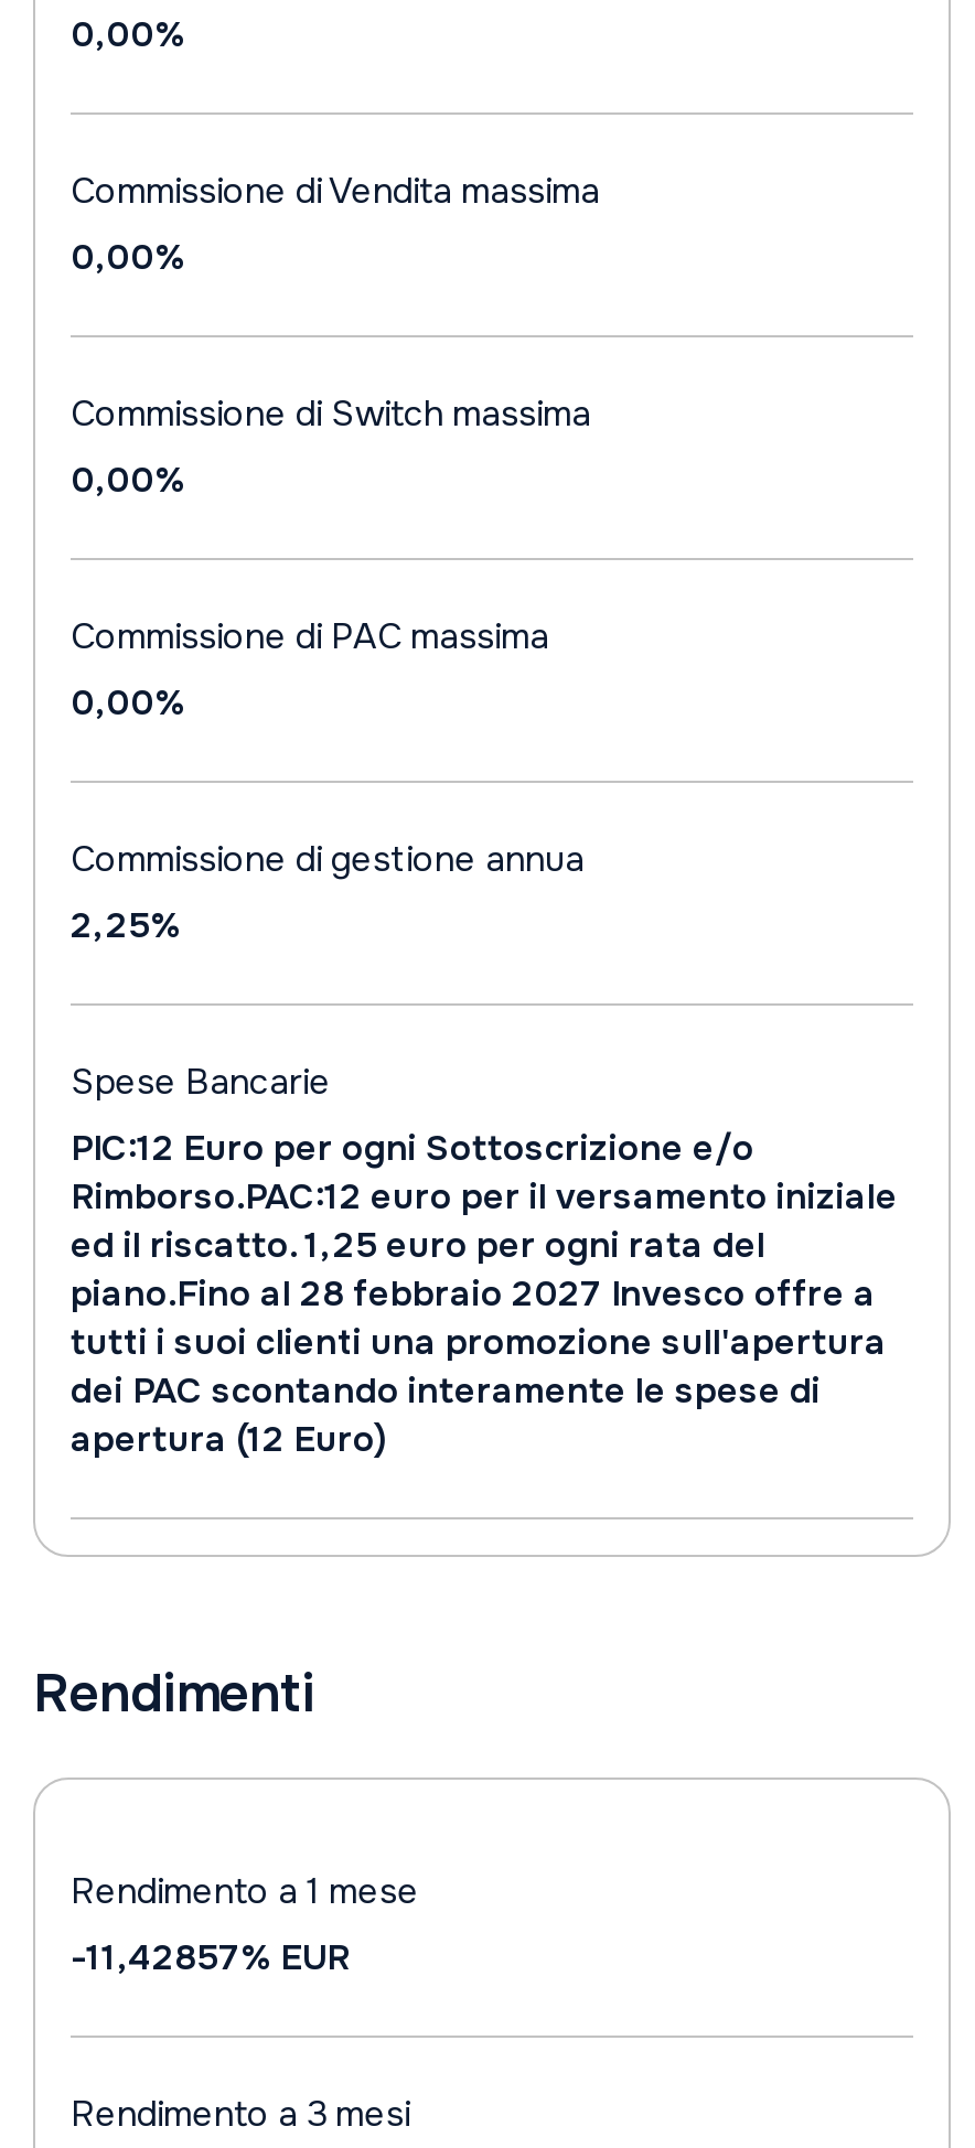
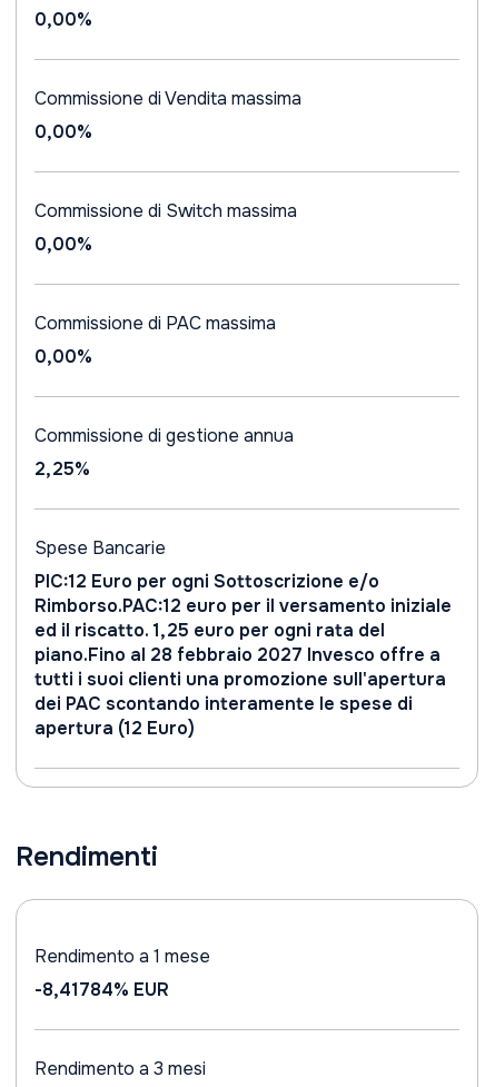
[71,1934,351,1980] -11,42857% EUR -> [34,978,169,1001] -8,41784% EUR

